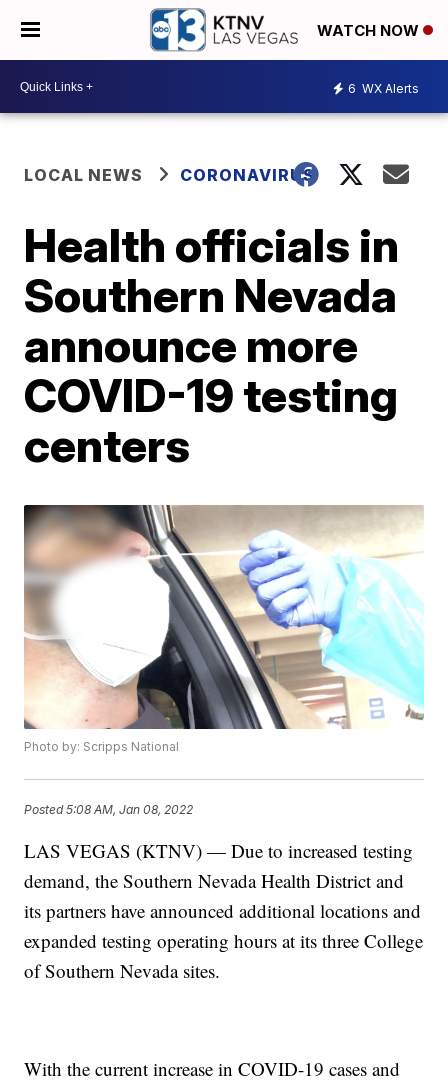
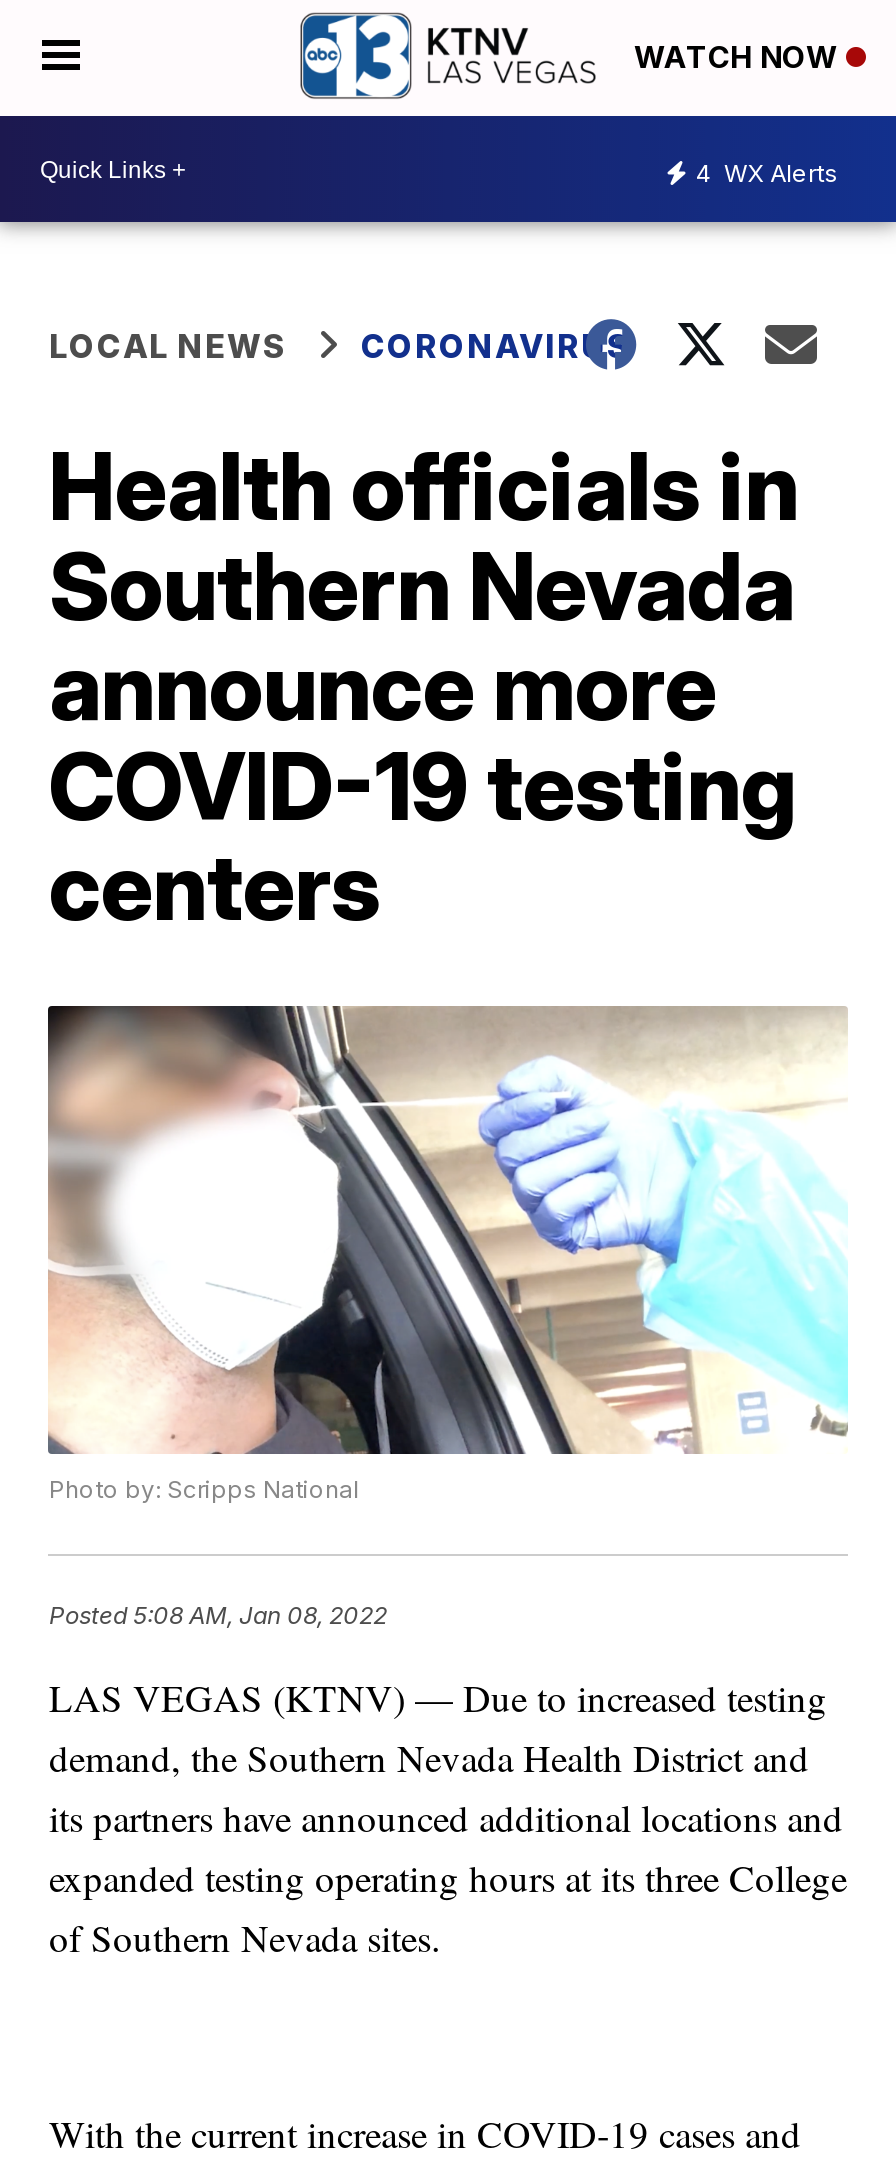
[348,80,419,95] 6 WX Alerts -> [696,157,838,187] 4 WX Alerts

